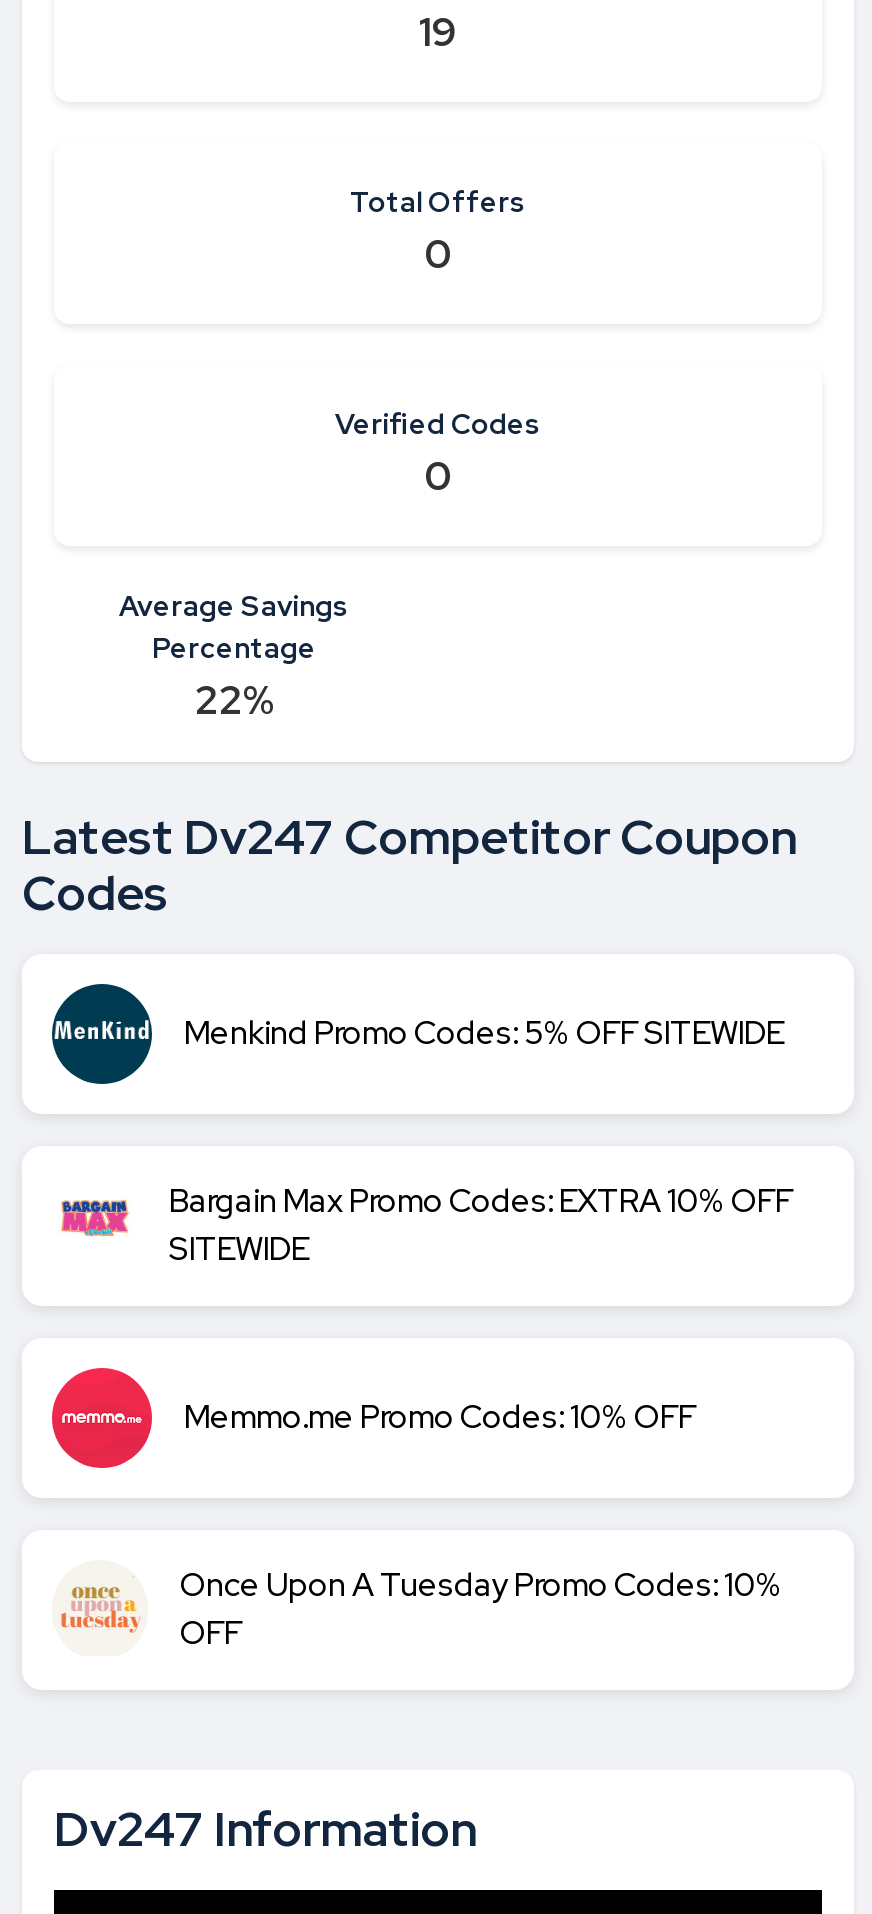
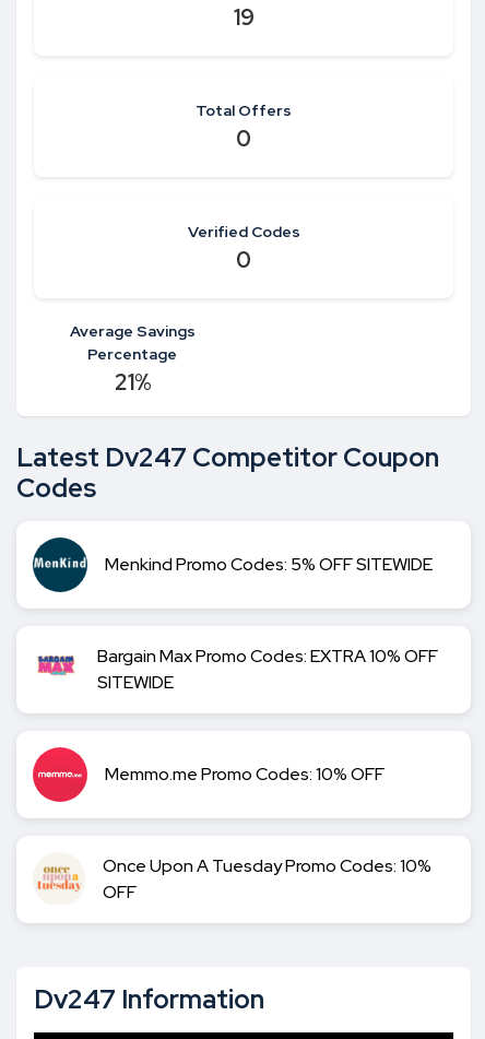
[195,673,273,725] 22% -> [114,368,150,396] 21%

